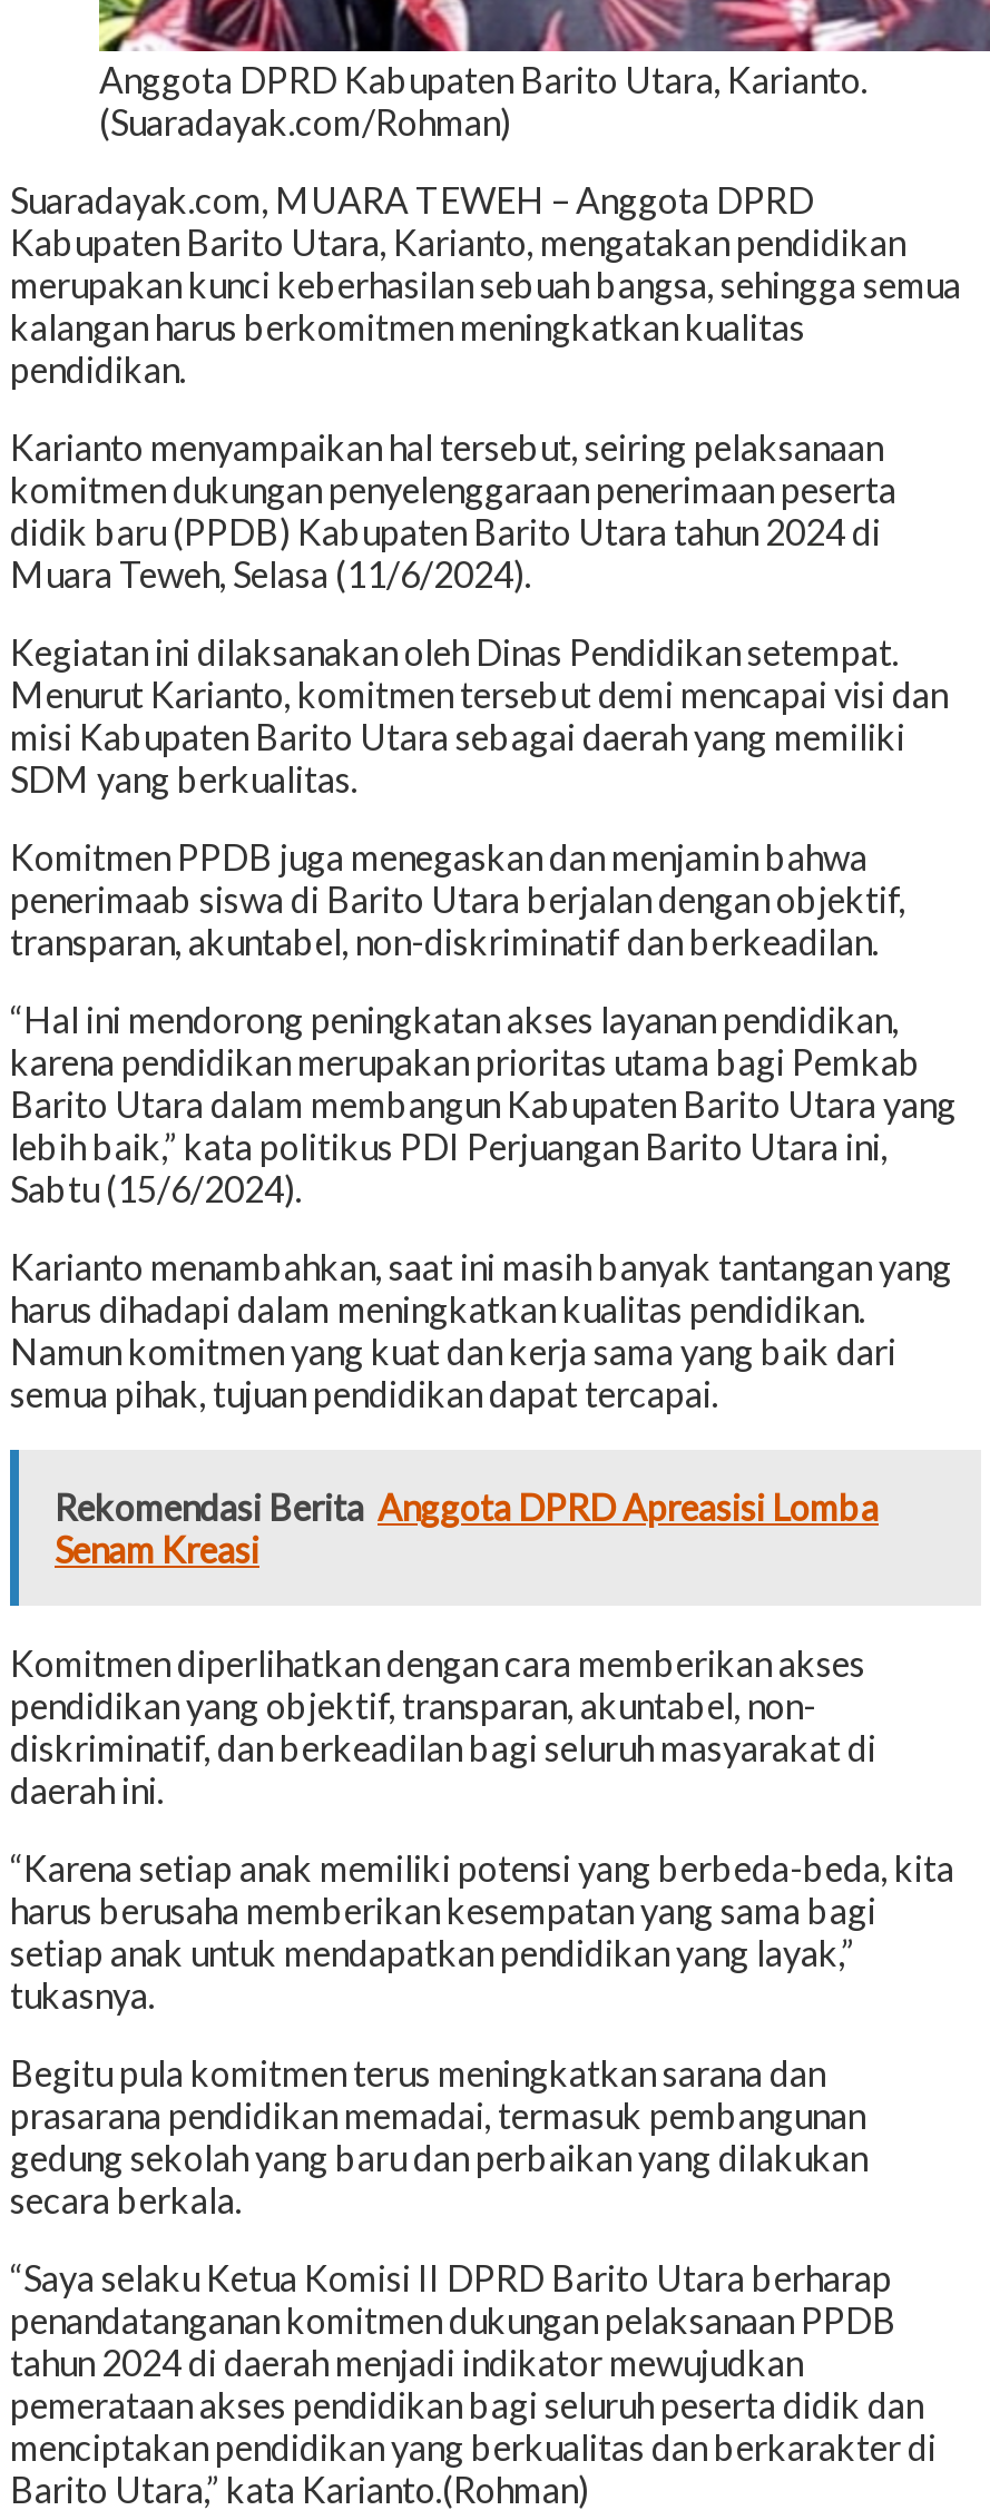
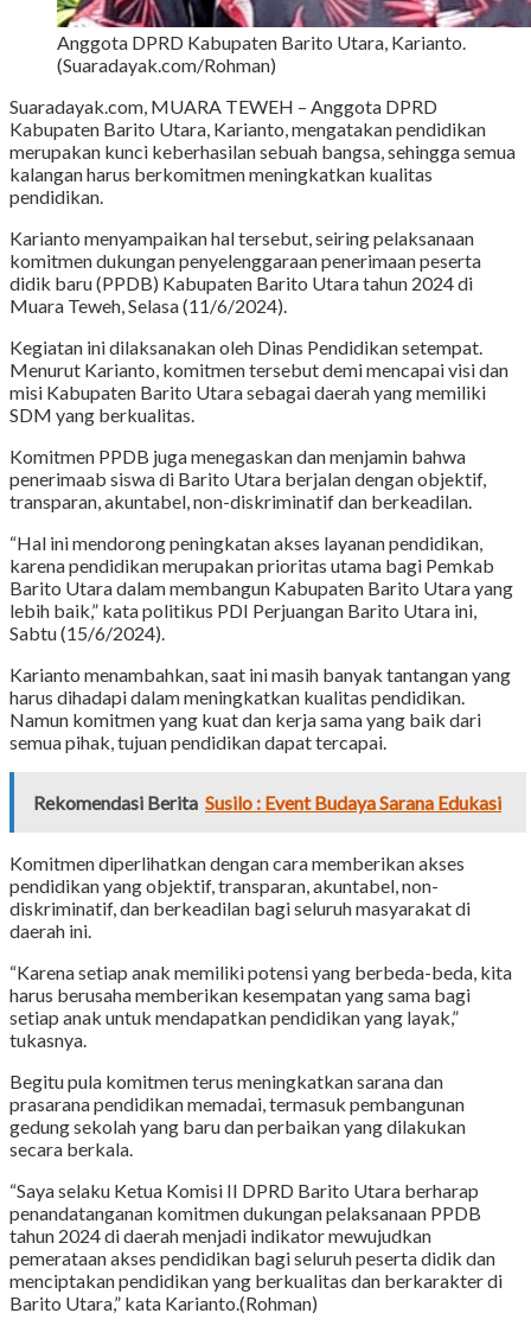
[55,1485,879,1570] Rekomendasi Berita Anggota DPRD Apreasisi Lomba | Senam Kreasi -> [33,791,501,813] Rekomendasi Berita Susilo : Event Budaya Sarana Edukasi

